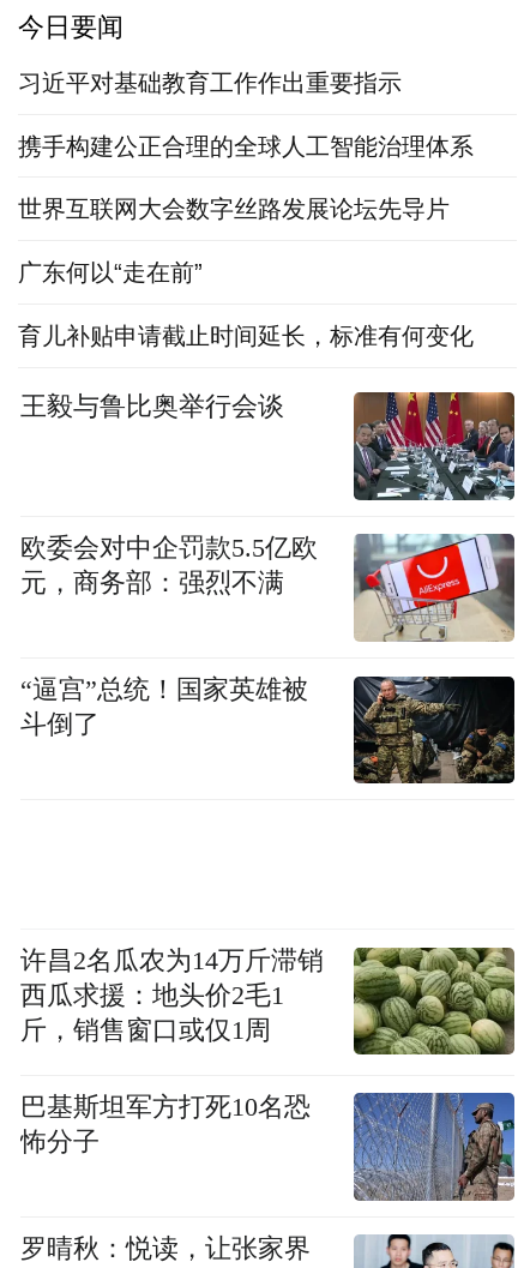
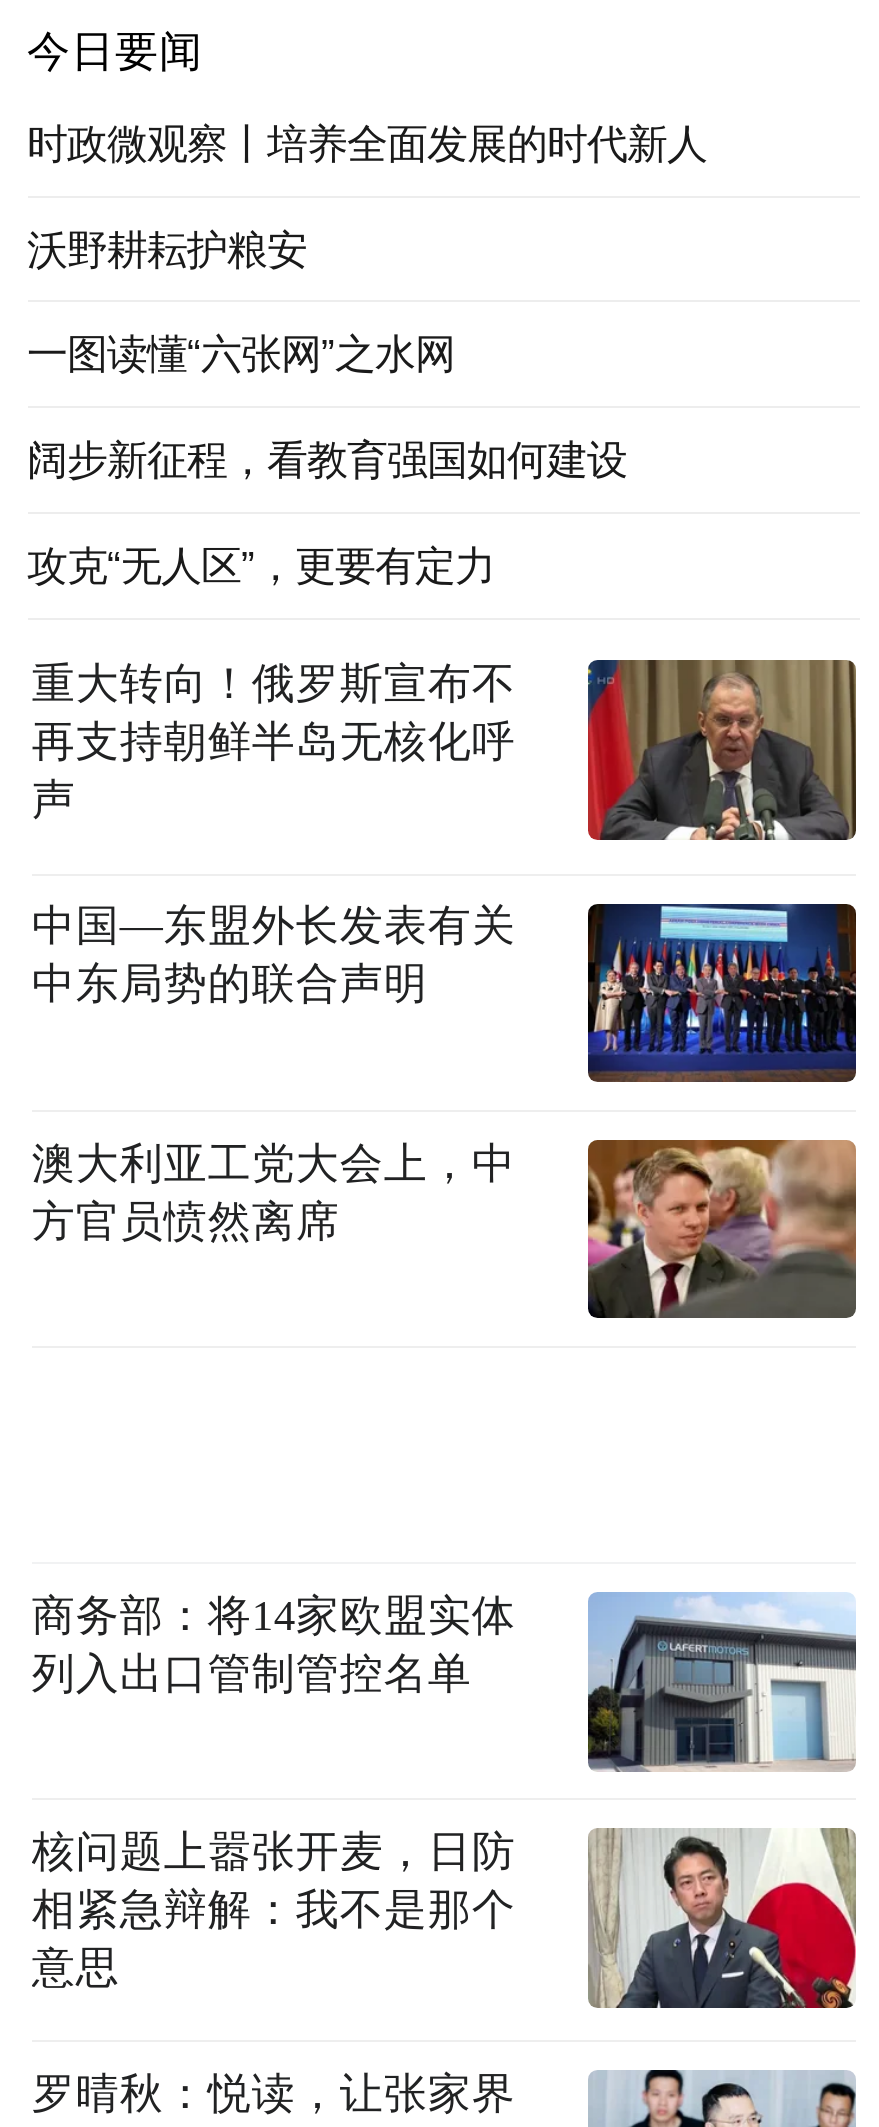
[17,69,401,96] 习近平对基础教育工作作出重要指示 -> [27,121,707,165] 时政微观察丨培养全面发展的时代新人
[17,133,473,159] 携手构建公正合理的全球人工智能治理体系 -> [27,227,307,271] 沃野耕耘护粮安
[17,196,449,222] 世界互联网大会数字丝路发展论坛先导片 -> [27,333,455,377] 一图读懂“六张网”之水网
[17,259,202,286] 广东何以“走在前” -> [27,439,627,483] 阔步新征程，看教育强国如何建设
[17,323,473,349] 育儿补贴申请截止时间延长，标准有何变化 -> [27,544,495,588] 攻克“无人区”，更要有定力
[20,392,284,421] 王毅与鲁比奥举行会谈 -> [32,660,516,824] 重大转向！俄罗斯宣布不 | 再支持朝鲜半岛无核化呼 | 声
[353,391,516,501] [image] -> [586,658,856,842] [image]
[20,534,516,642] [image] | 欧委会对中企罚款5.5亿欧 | 元，商务部：强烈不满 -> [32,902,858,1084] [image] | 中国—东盟外长发表有关 | 中东局势的联合声明
[20,675,516,785] [image] | “逼宫”总统！国家英雄被 | 斗倒了 -> [32,1138,858,1320] [image] | 澳大利亚工党大会上，中 | 方官员愤然离席
[20,947,516,1054] [image] | 许昌2名瓜农为14万斤滞销 | 西瓜求援：地头价2毛1 | 斤，销售窗口或仅1周 -> [32,1591,856,1772] [image] | 商务部：将14家欧盟实体 | 列入出口管制管控名单
[20,1092,516,1201] [image] | 巴基斯坦军方打死10名恐 | 怖分子 -> [32,1827,858,2010] [image] | 核问题上嚣张开麦，日防 | 相紧急辩解：我不是那个 | 意思

